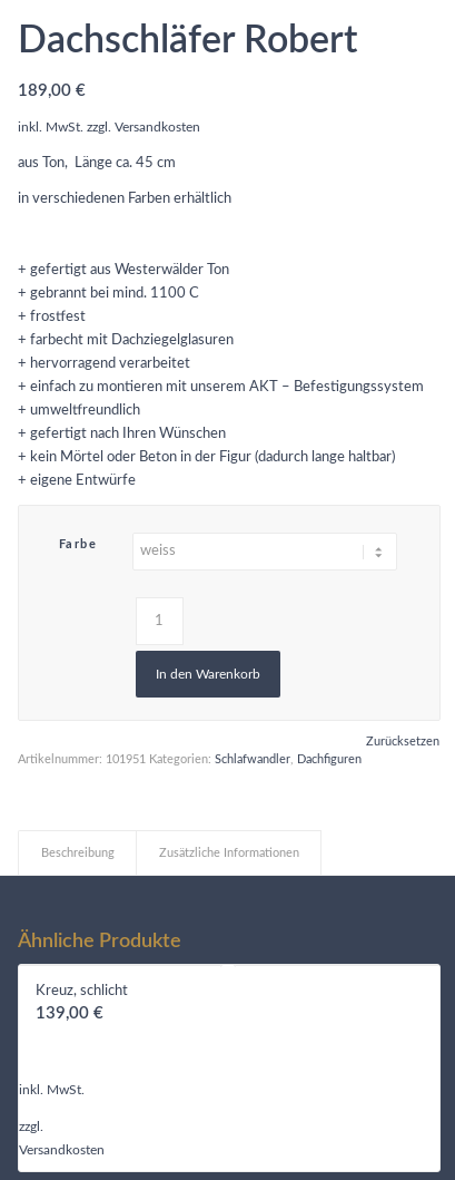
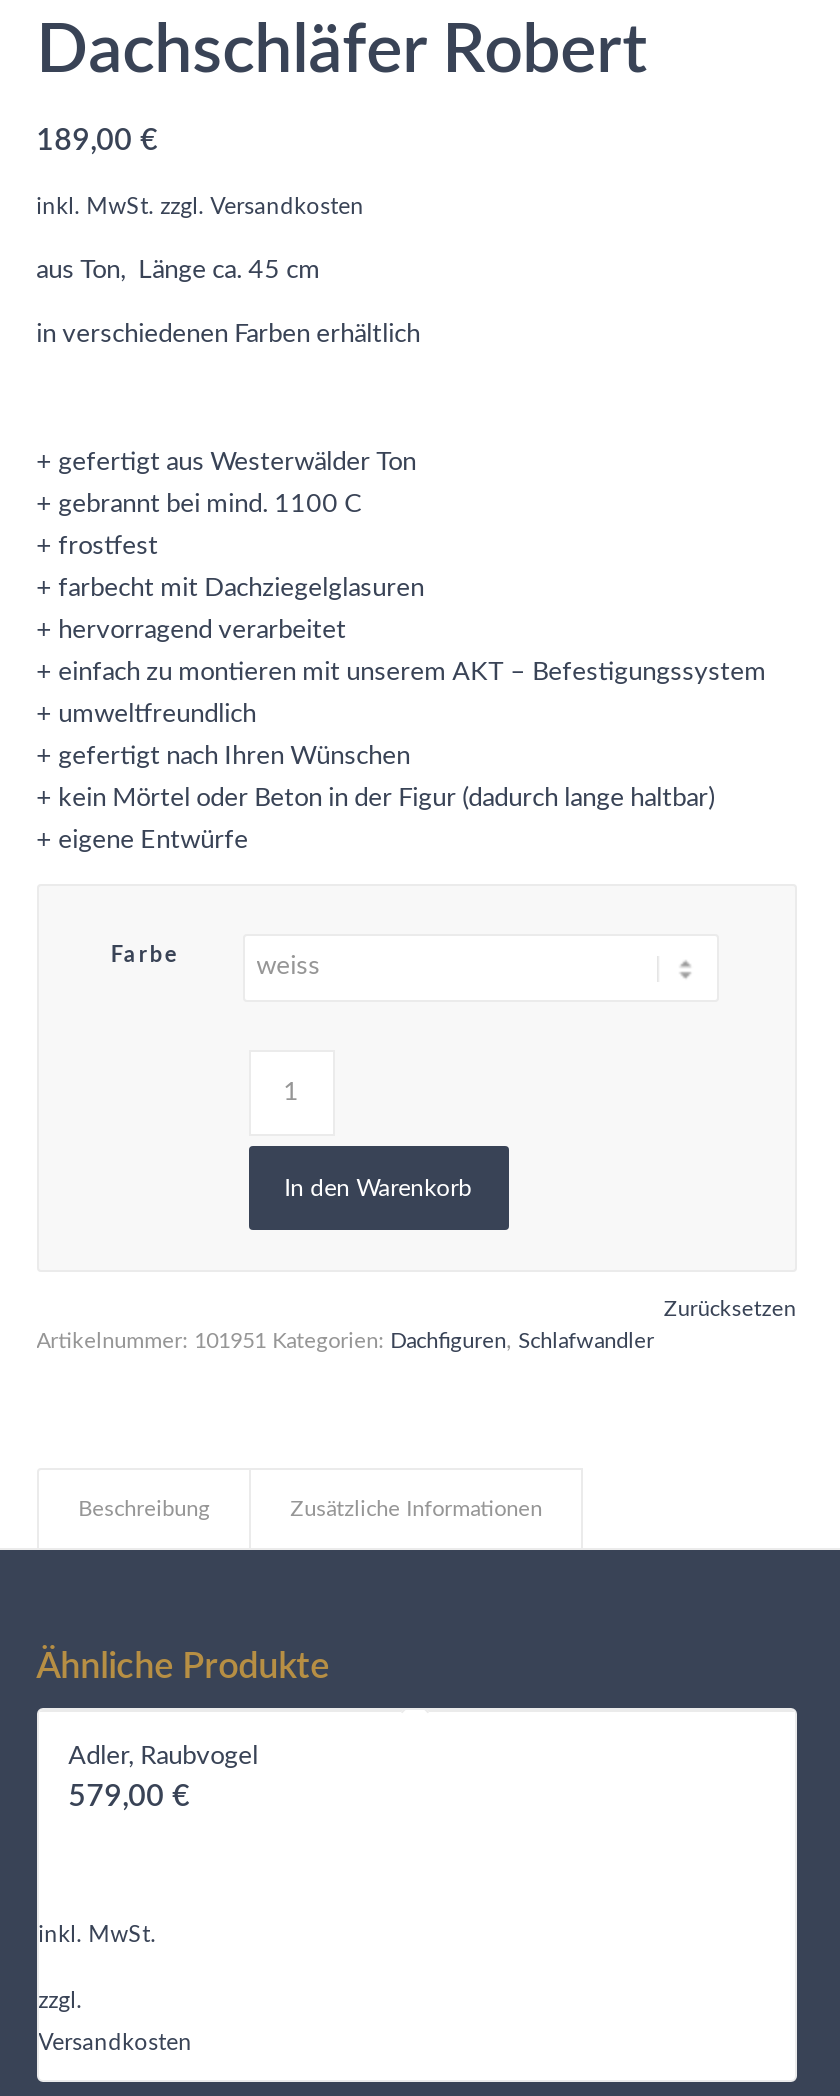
[17,753,361,766] Artikelnummer: 101951 Kategorien: Schlafwandler, Dachfiguren -> [36,1330,654,1352] Artikelnummer: 101951 Kategorien: Dachfiguren, Schlafwandler
[35,984,127,1022] Kreuz, schlicht | 139,00 € -> [68,1744,258,1812] Adler, Raubvogel | 579,00 €

